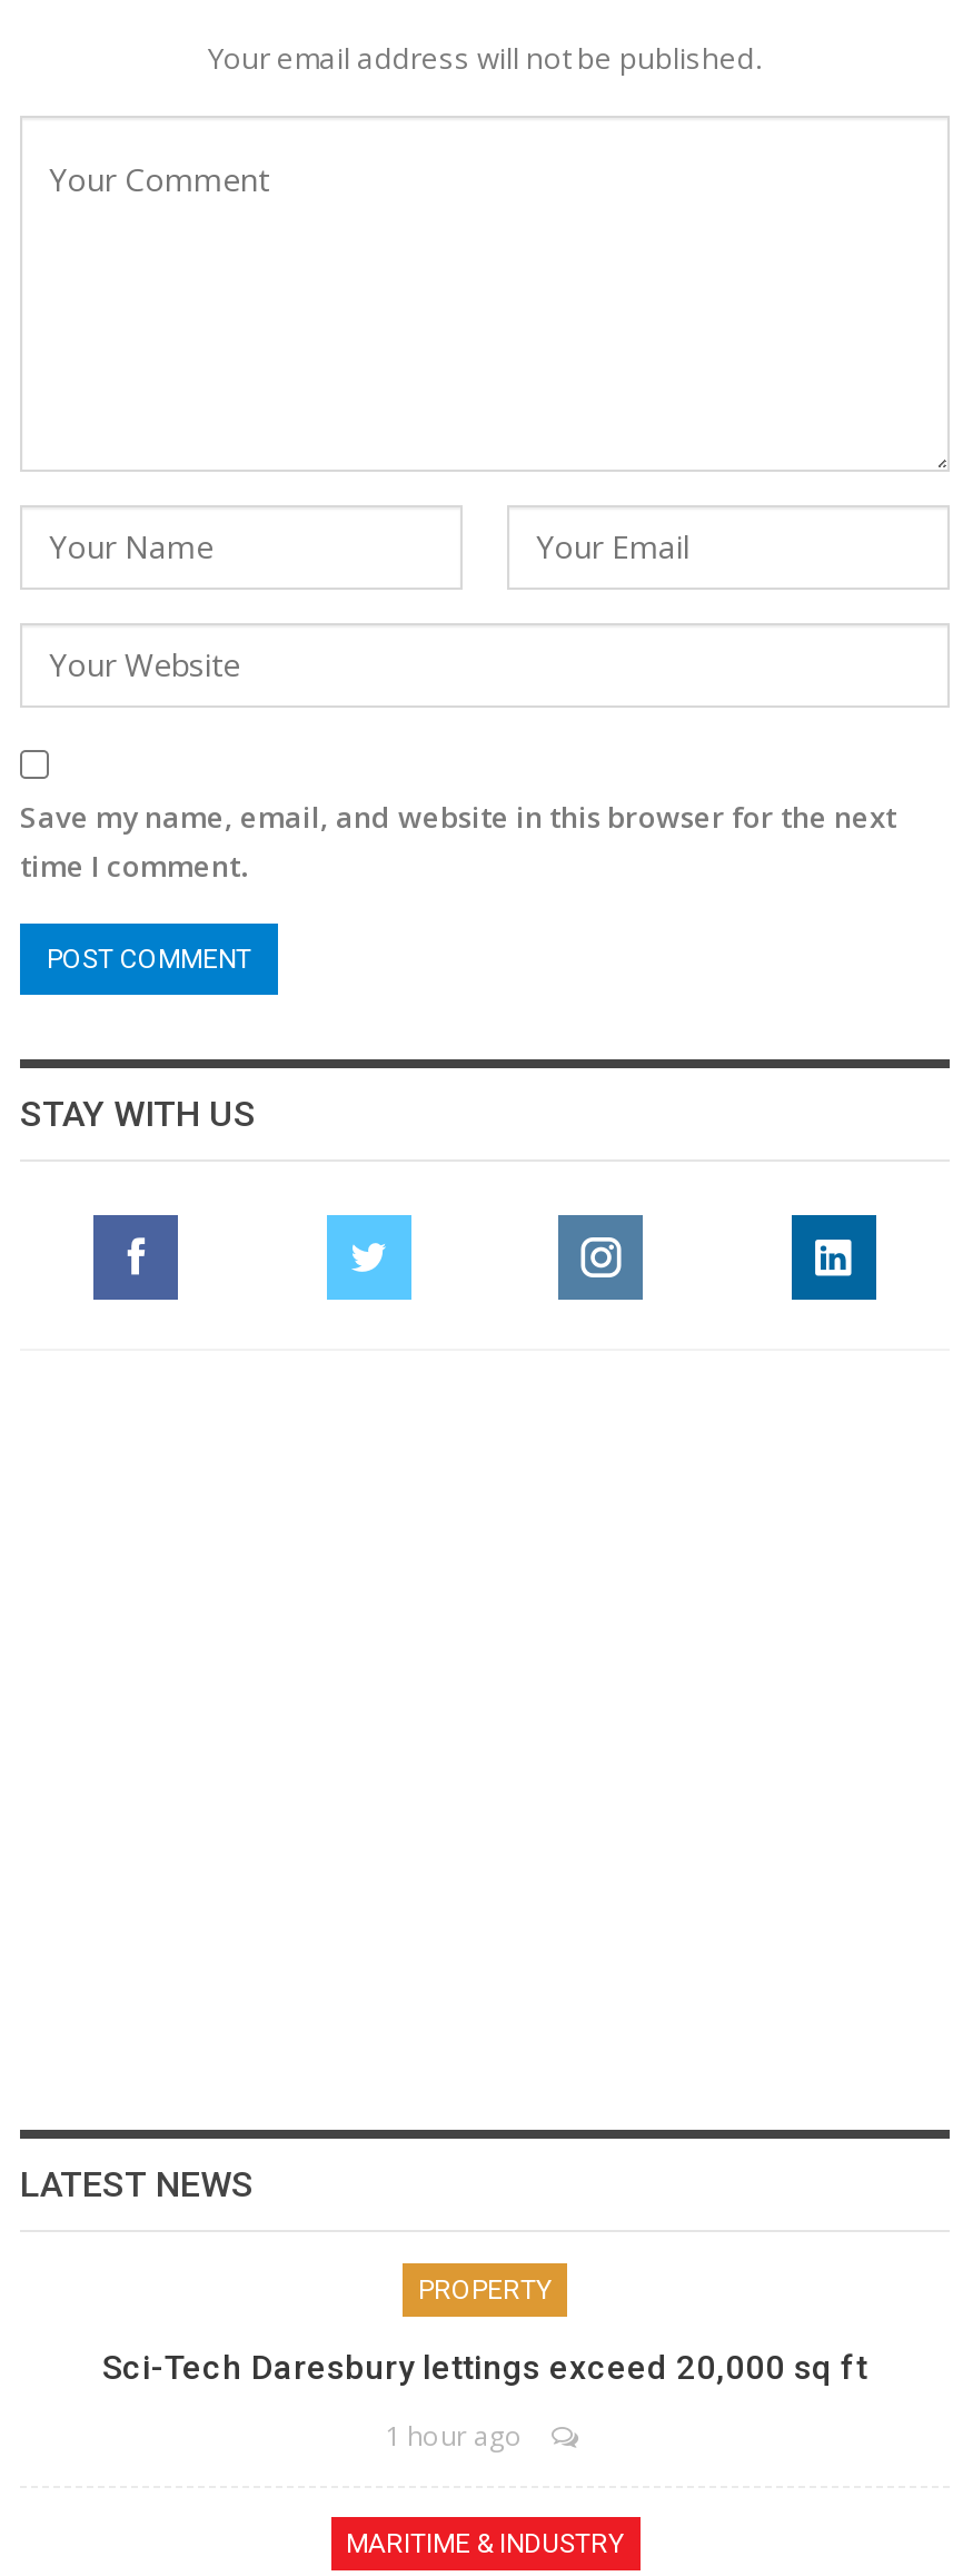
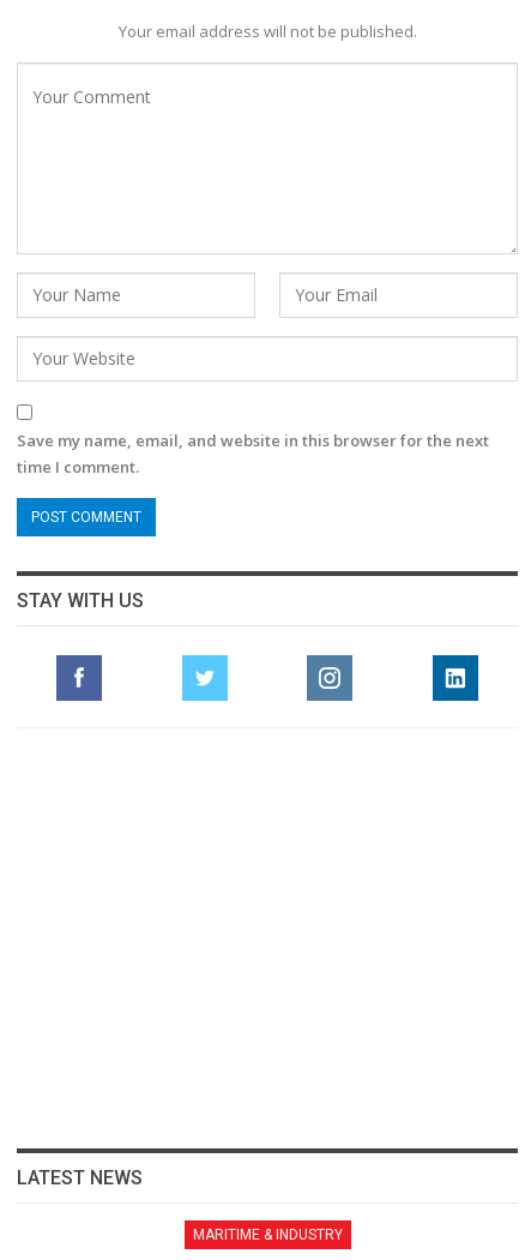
[102,2274,867,2454] PROPERTY | Sci-Tech Daresbury lettings exceed 20,000 sq ft | 1 hour ago -> none

